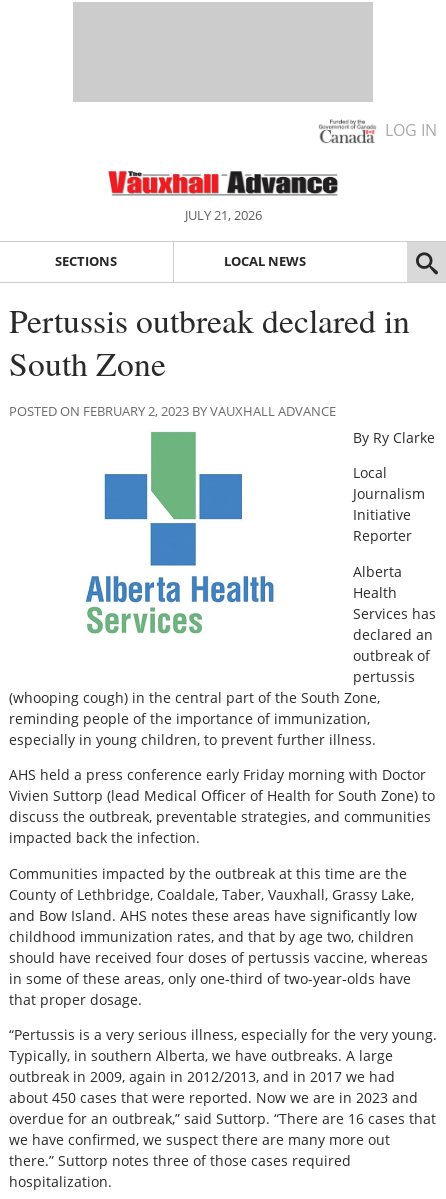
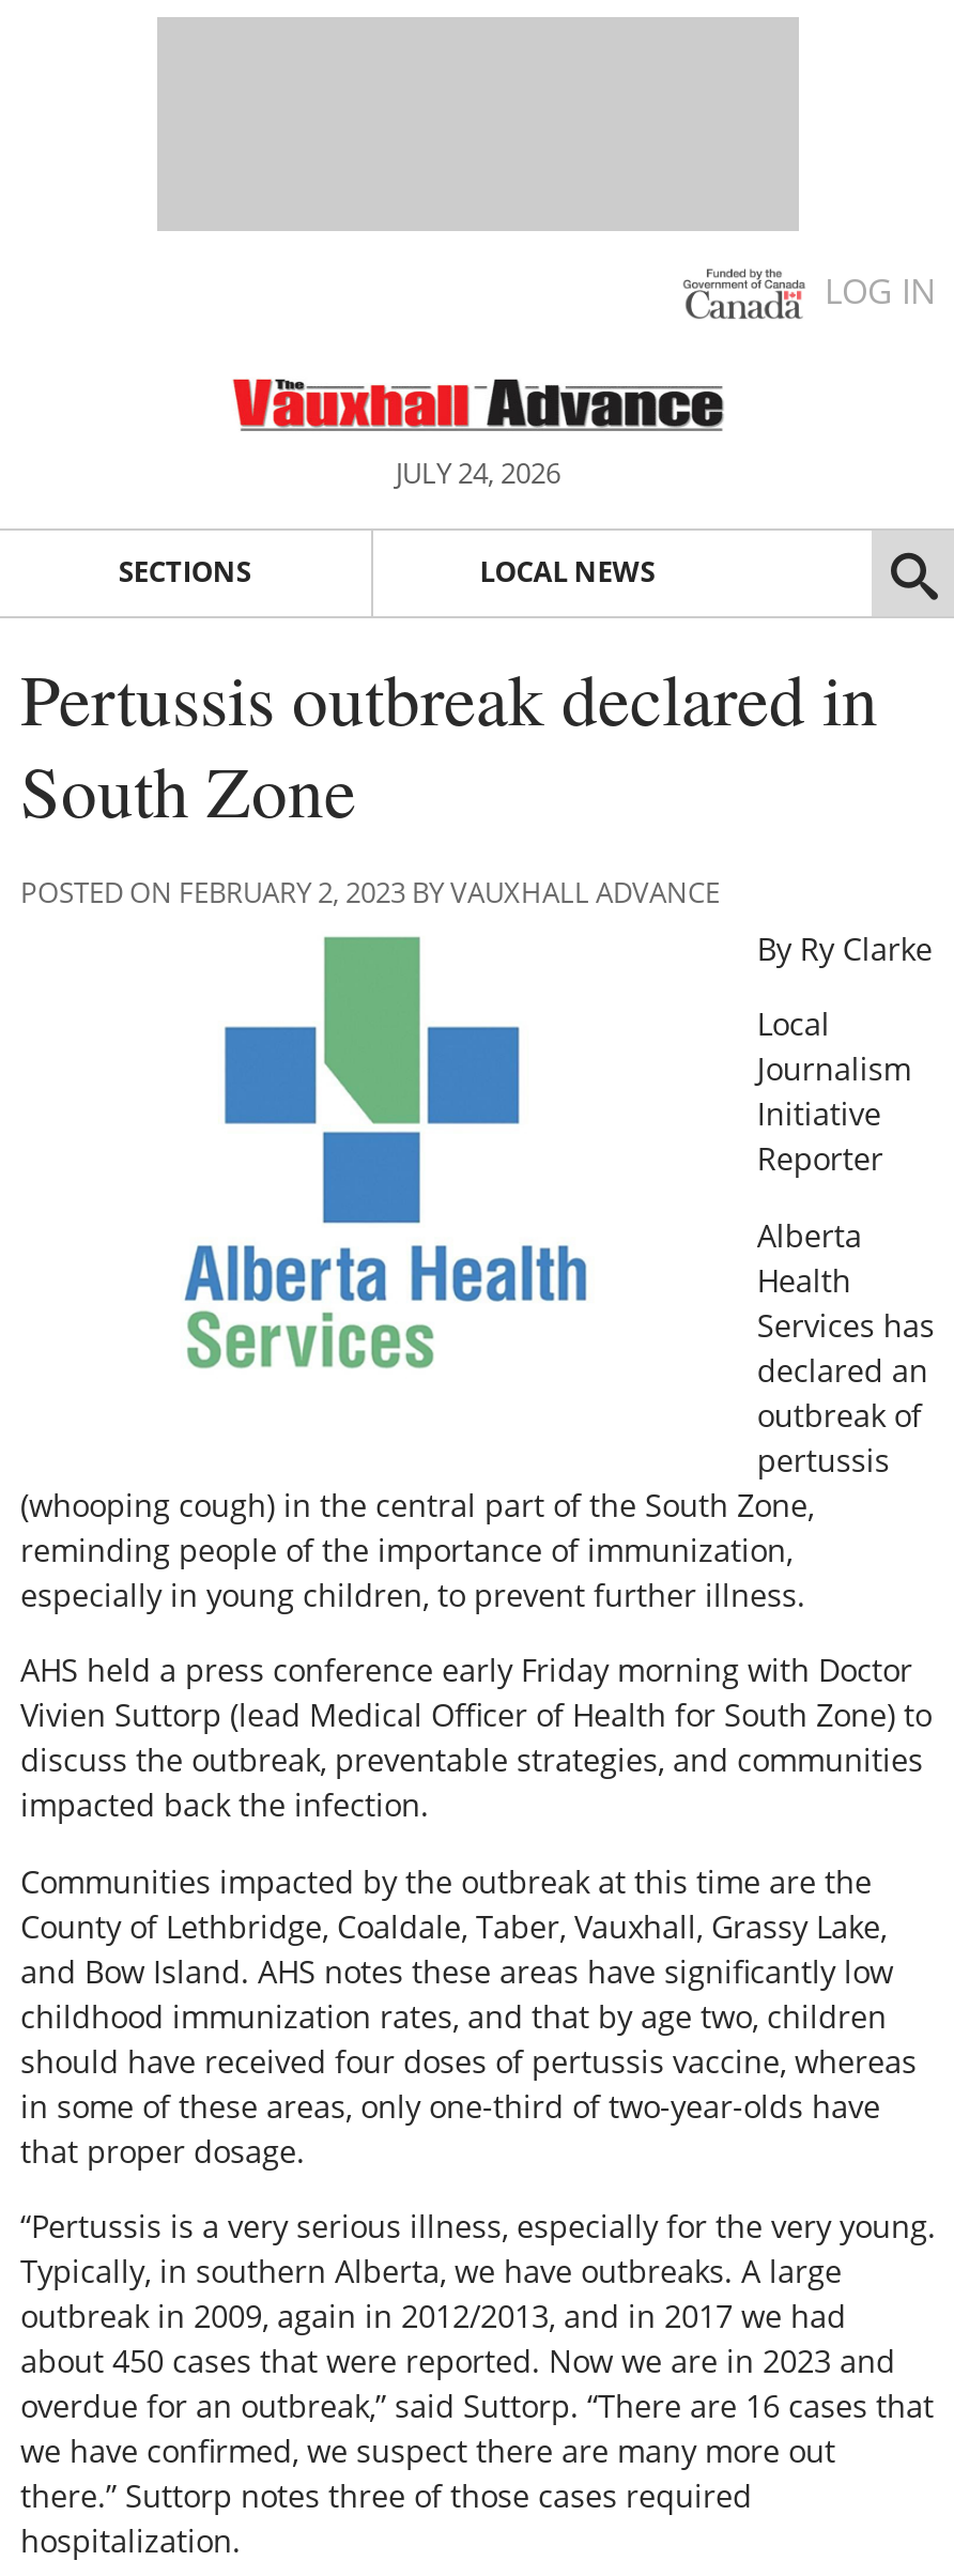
[184,206,261,224] JULY 21, 2026 -> [396,454,560,492] JULY 24, 2026

